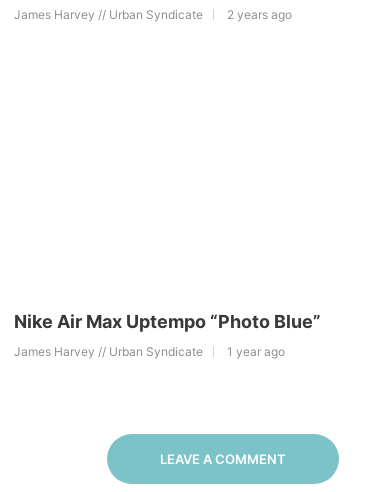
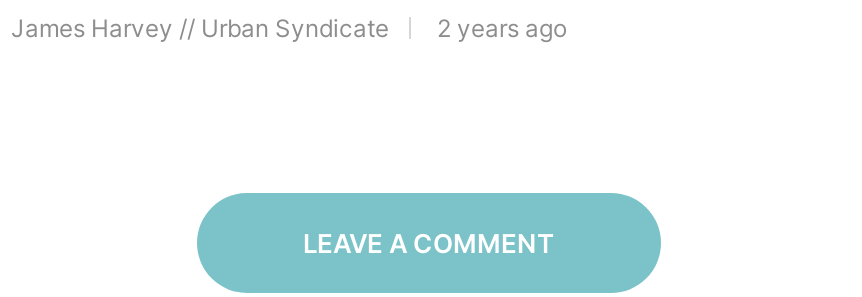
[14,311,321,359] Nike Air Max Uptempo “Photo Blue” | James Harvey // Urban Syndicate | 1 year ago -> none

